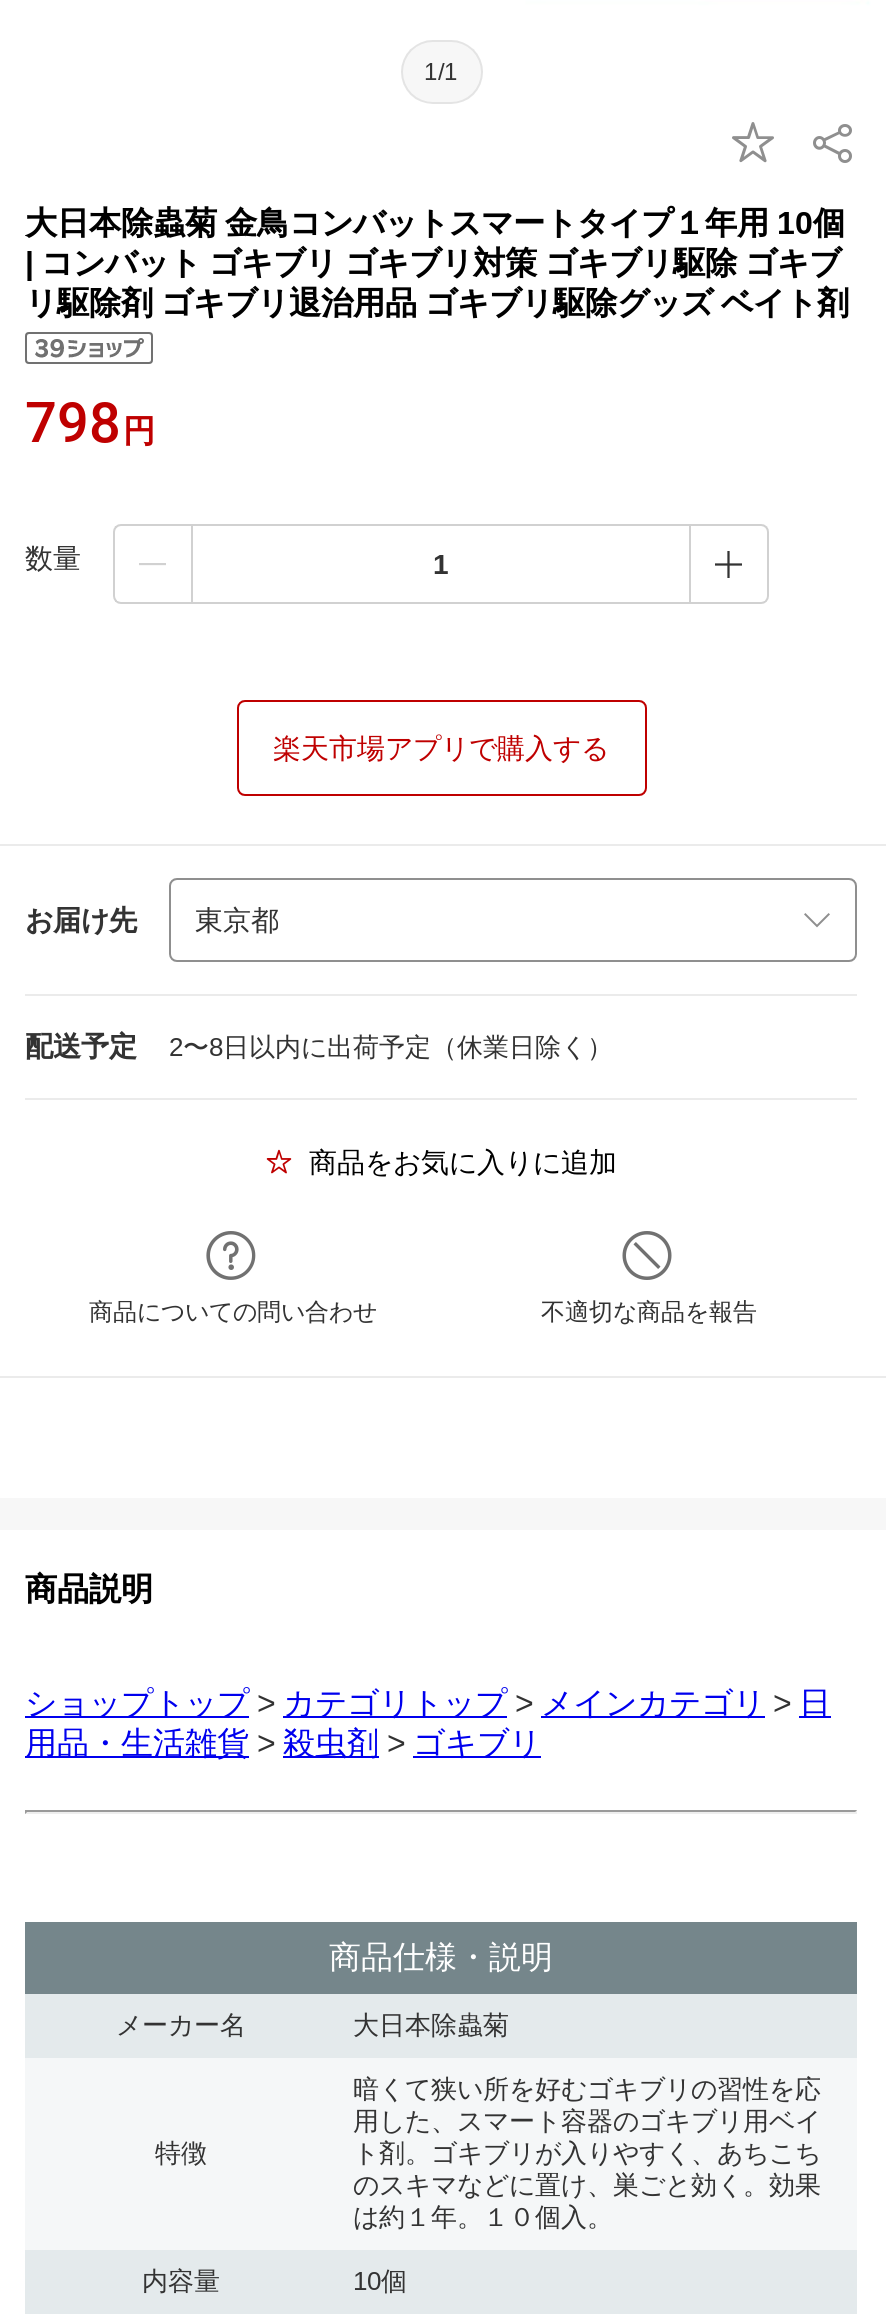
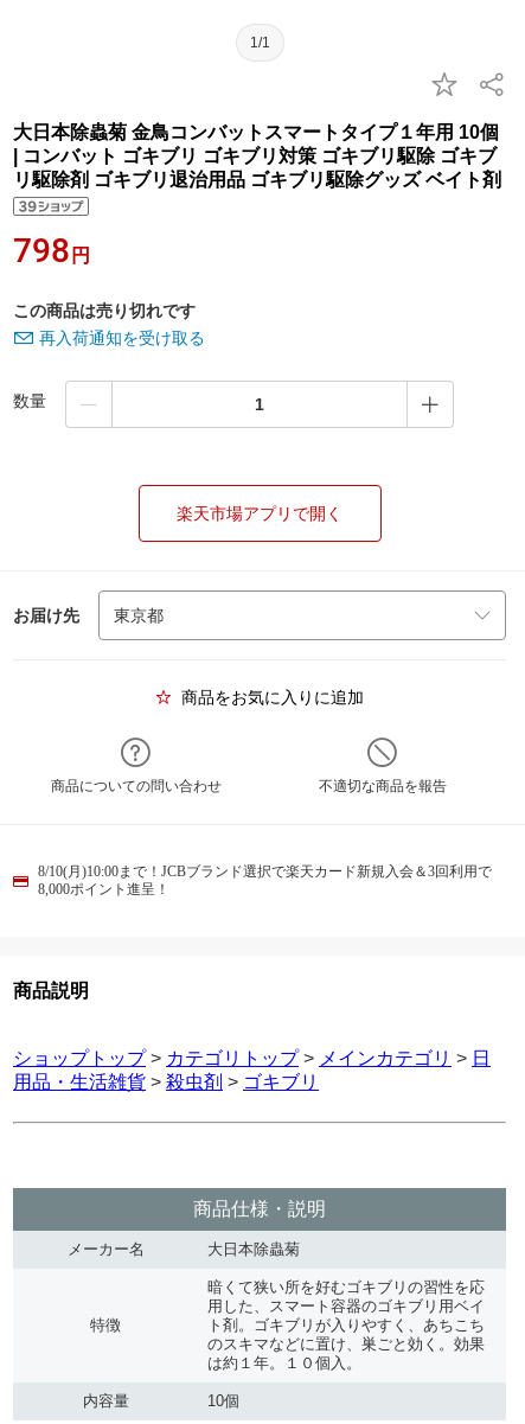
none -> [13,301,205,347] この商品は売り切れです | 再入荷通知を受け取る
moved [25,542,81,574] -> [13,391,46,410]: 数量
[273,732,609,764] 楽天市場アプリで購入する -> [177,504,342,523] 楽天市場アプリで開く
moved [25,903,137,935] -> [13,605,79,624]: お届け先
[25,1030,613,1062] 配送予定 | 2〜8日以内に出荷予定（休業日除く） -> none
none -> [38,863,492,898] 8/10(月)10:00まで！JCBブランド選択で楽天カード新規入会＆3回利用で | 8,000ポイント進呈！

